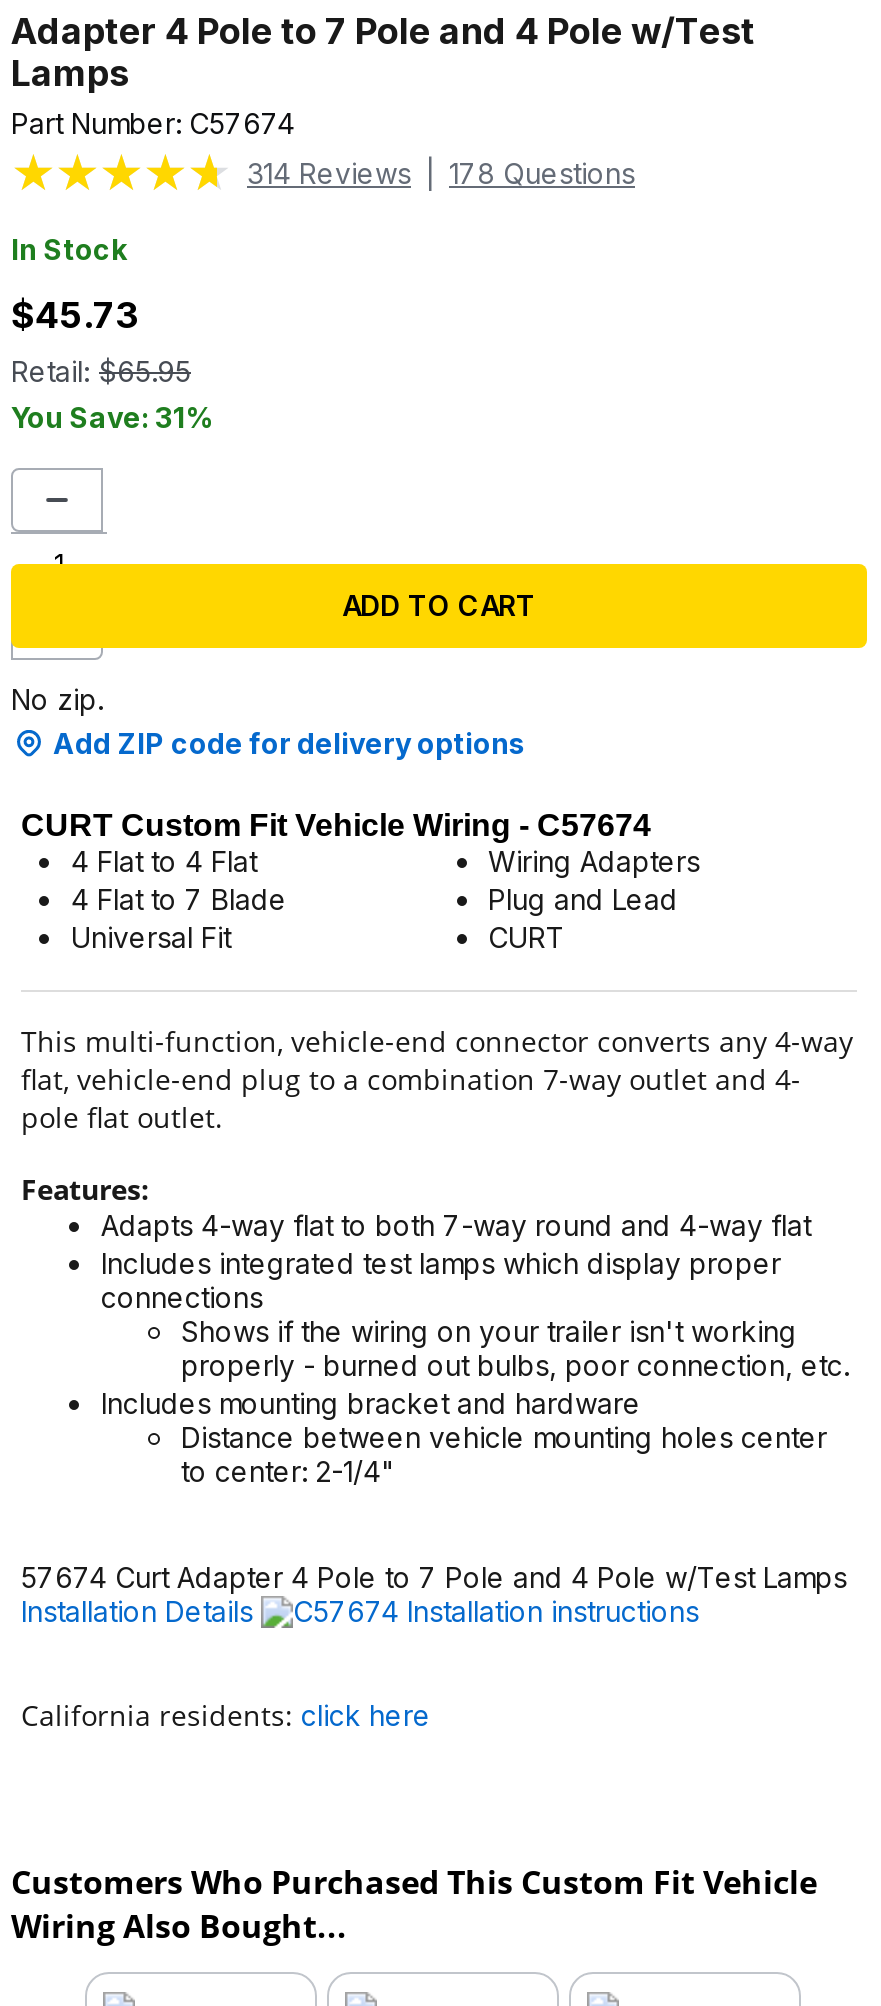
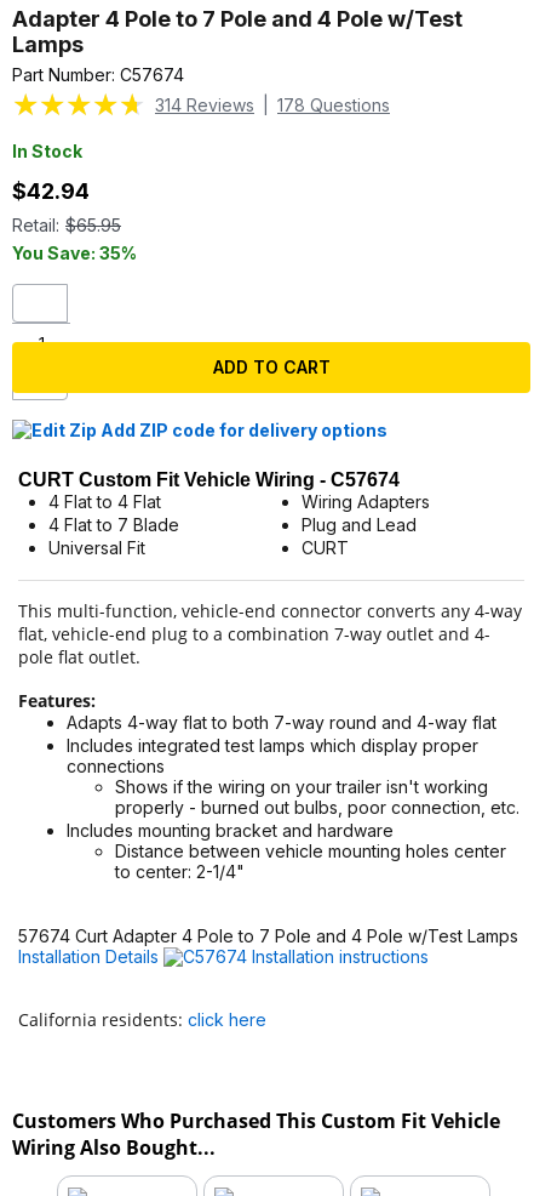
[11,294,139,336] $45.73 -> [12,178,90,204] $42.94
[11,400,211,434] You Save: 31% -> [12,243,137,263] You Save: 35%
[11,682,103,716] No zip. -> none

